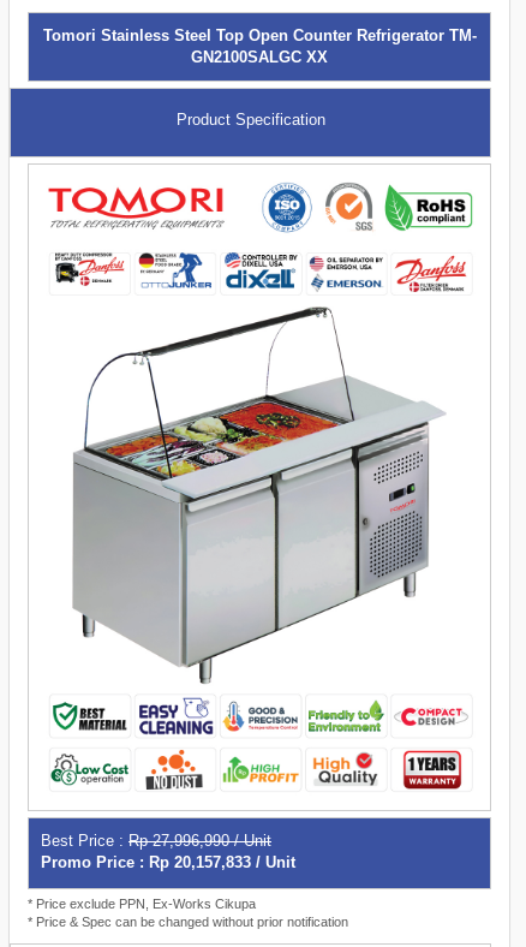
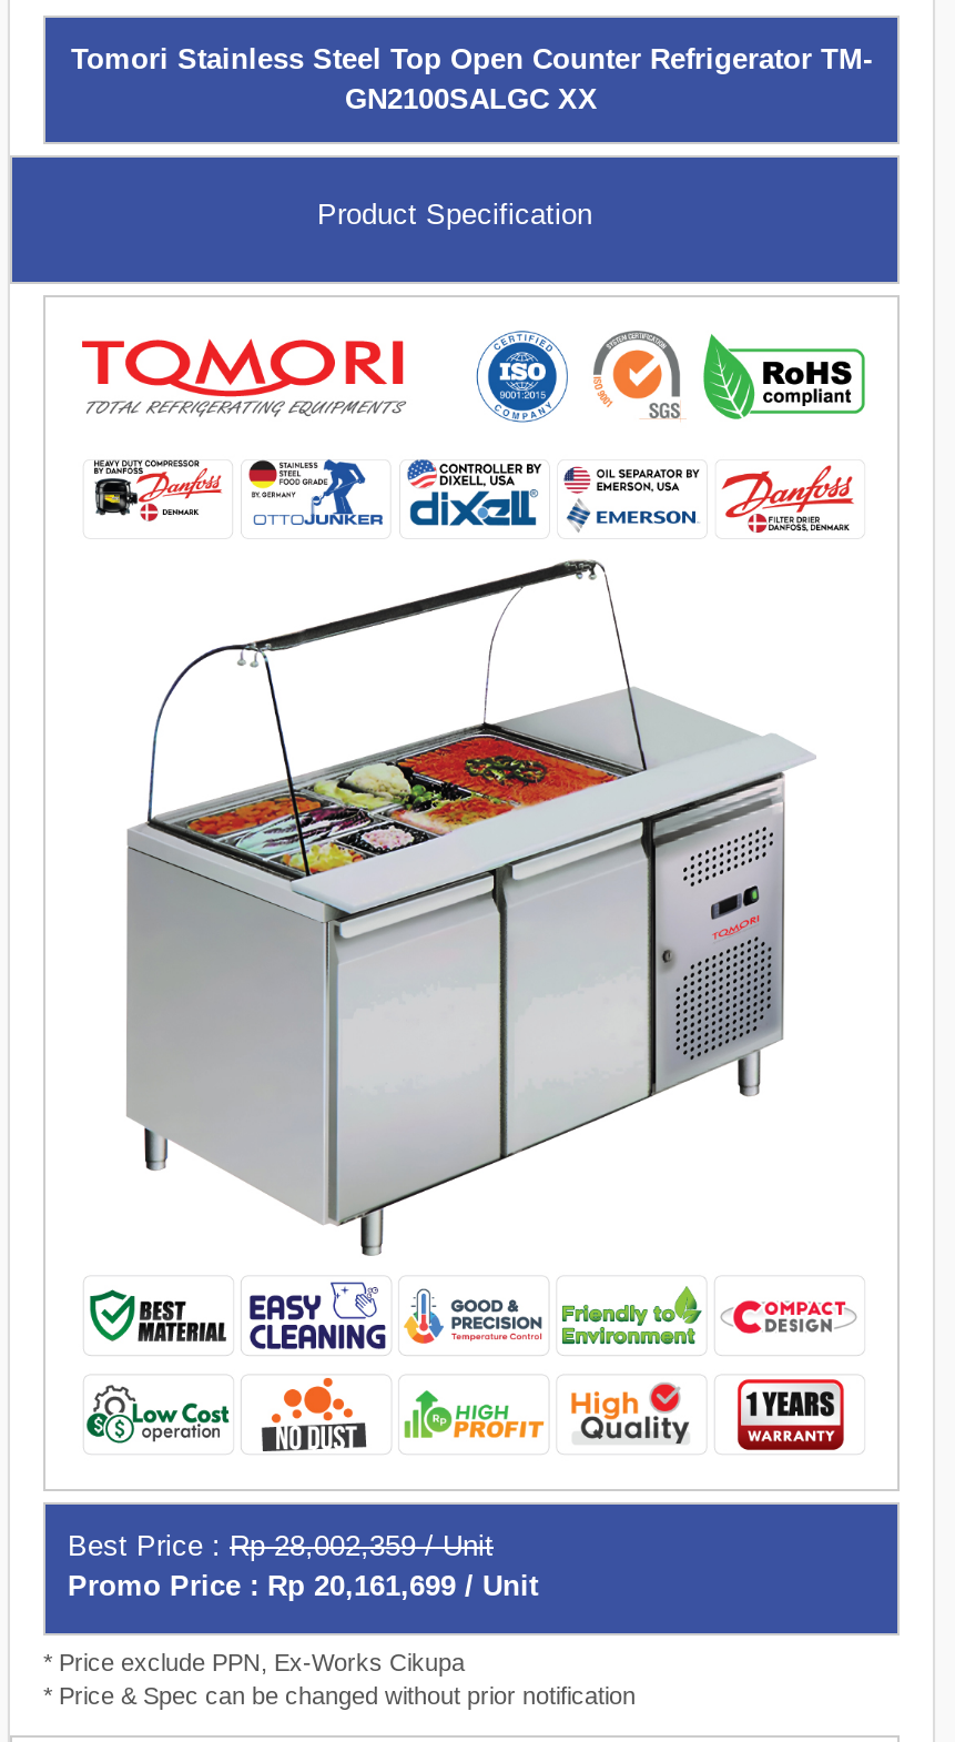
[41,831,271,849] Best Price : Rp 27,996,990 / Unit -> [68,1529,494,1562] Best Price : Rp 28,002,359 / Unit
[41,853,295,871] Promo Price : Rp 20,157,833 / Unit -> [68,1568,538,1602] Promo Price : Rp 20,161,699 / Unit

